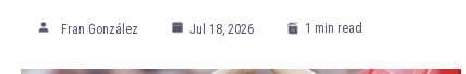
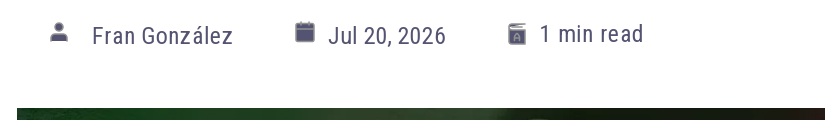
[190,21,254,37] Jul 18, 2026 -> [328,23,446,51] Jul 20, 2026

